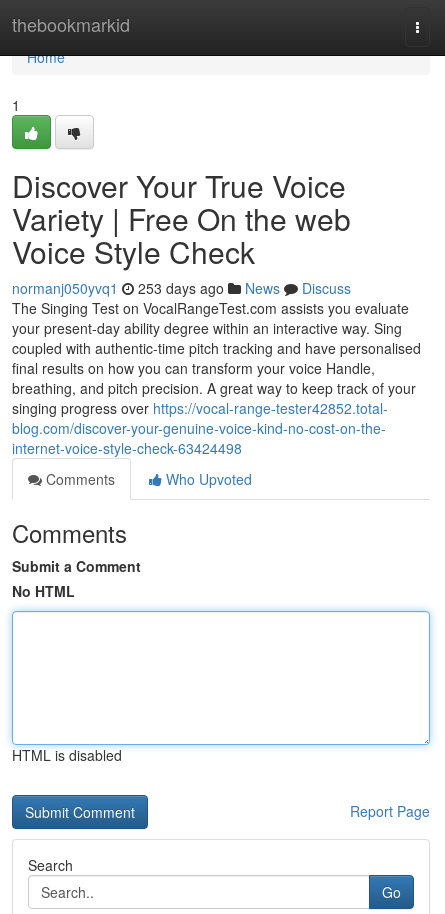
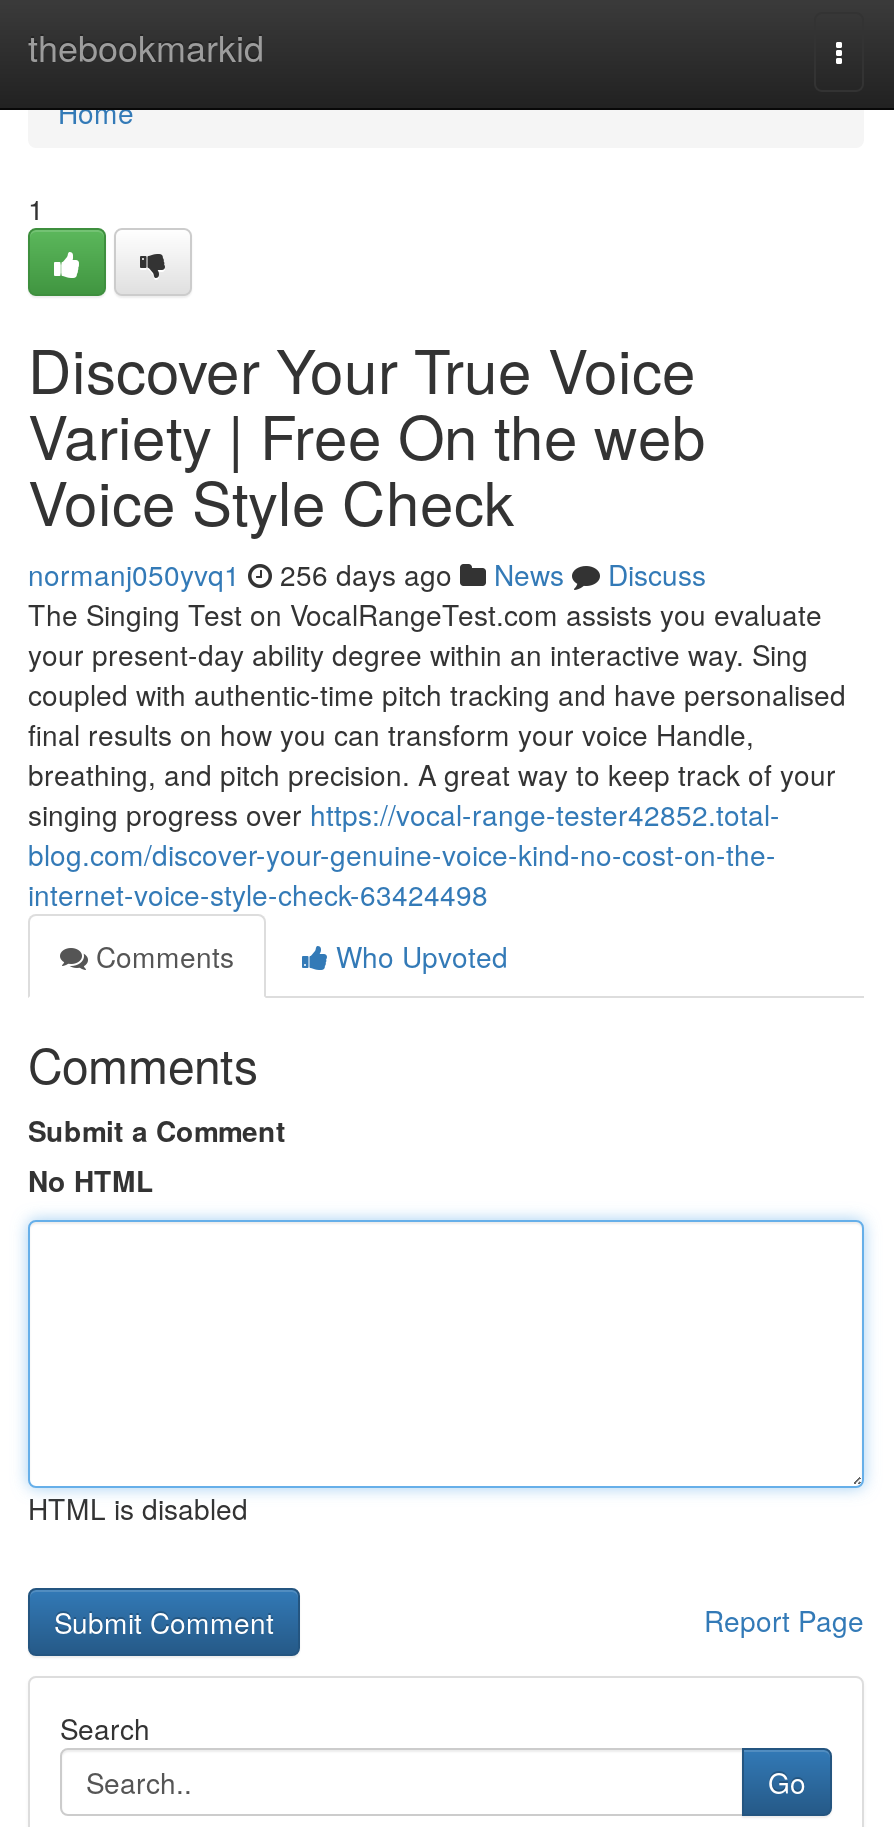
[12,278,351,298] normanj050yvq1 253 days ago News Discuss -> [28,554,706,594] normanj050yvq1 256 days ago News Discuss

